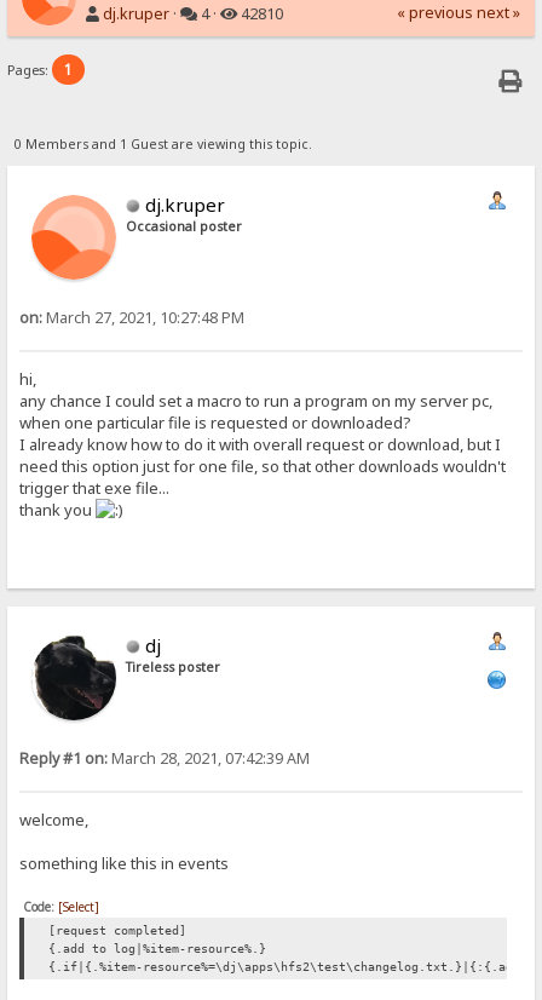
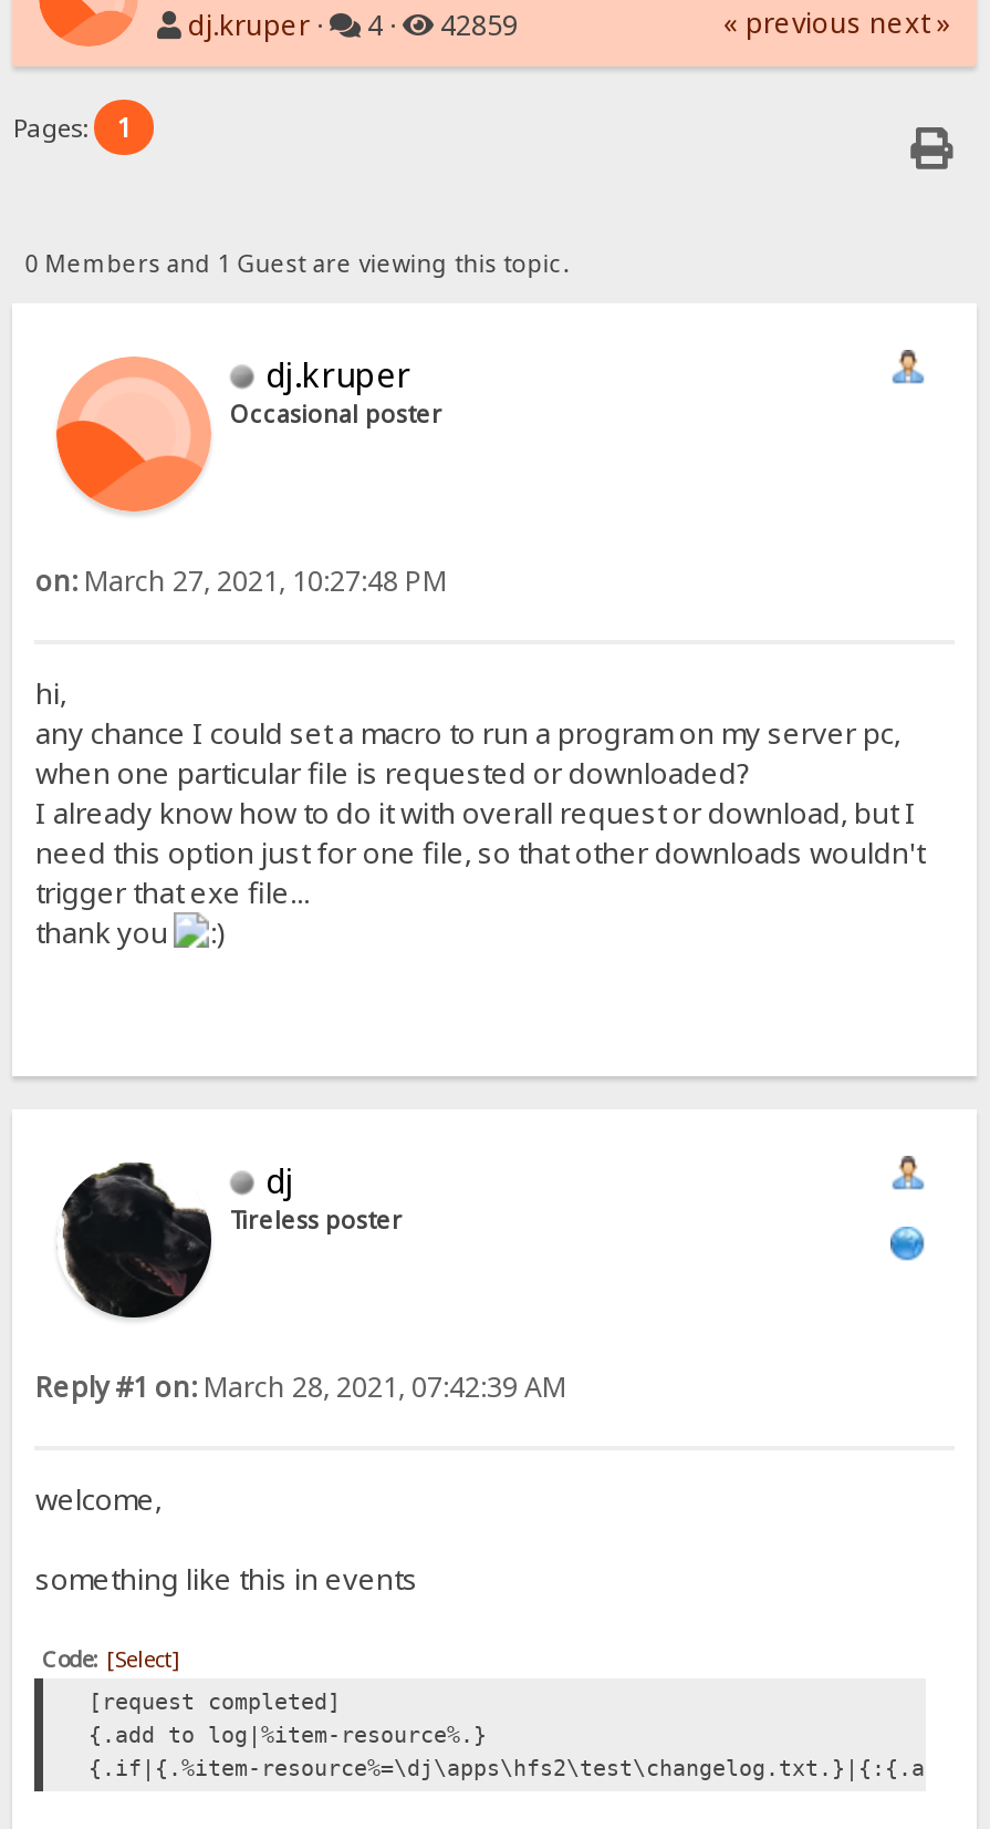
[103,3,284,24] dj.kruper · 4 · 42810 -> [188,6,518,44] dj.kruper · 4 · 42859

